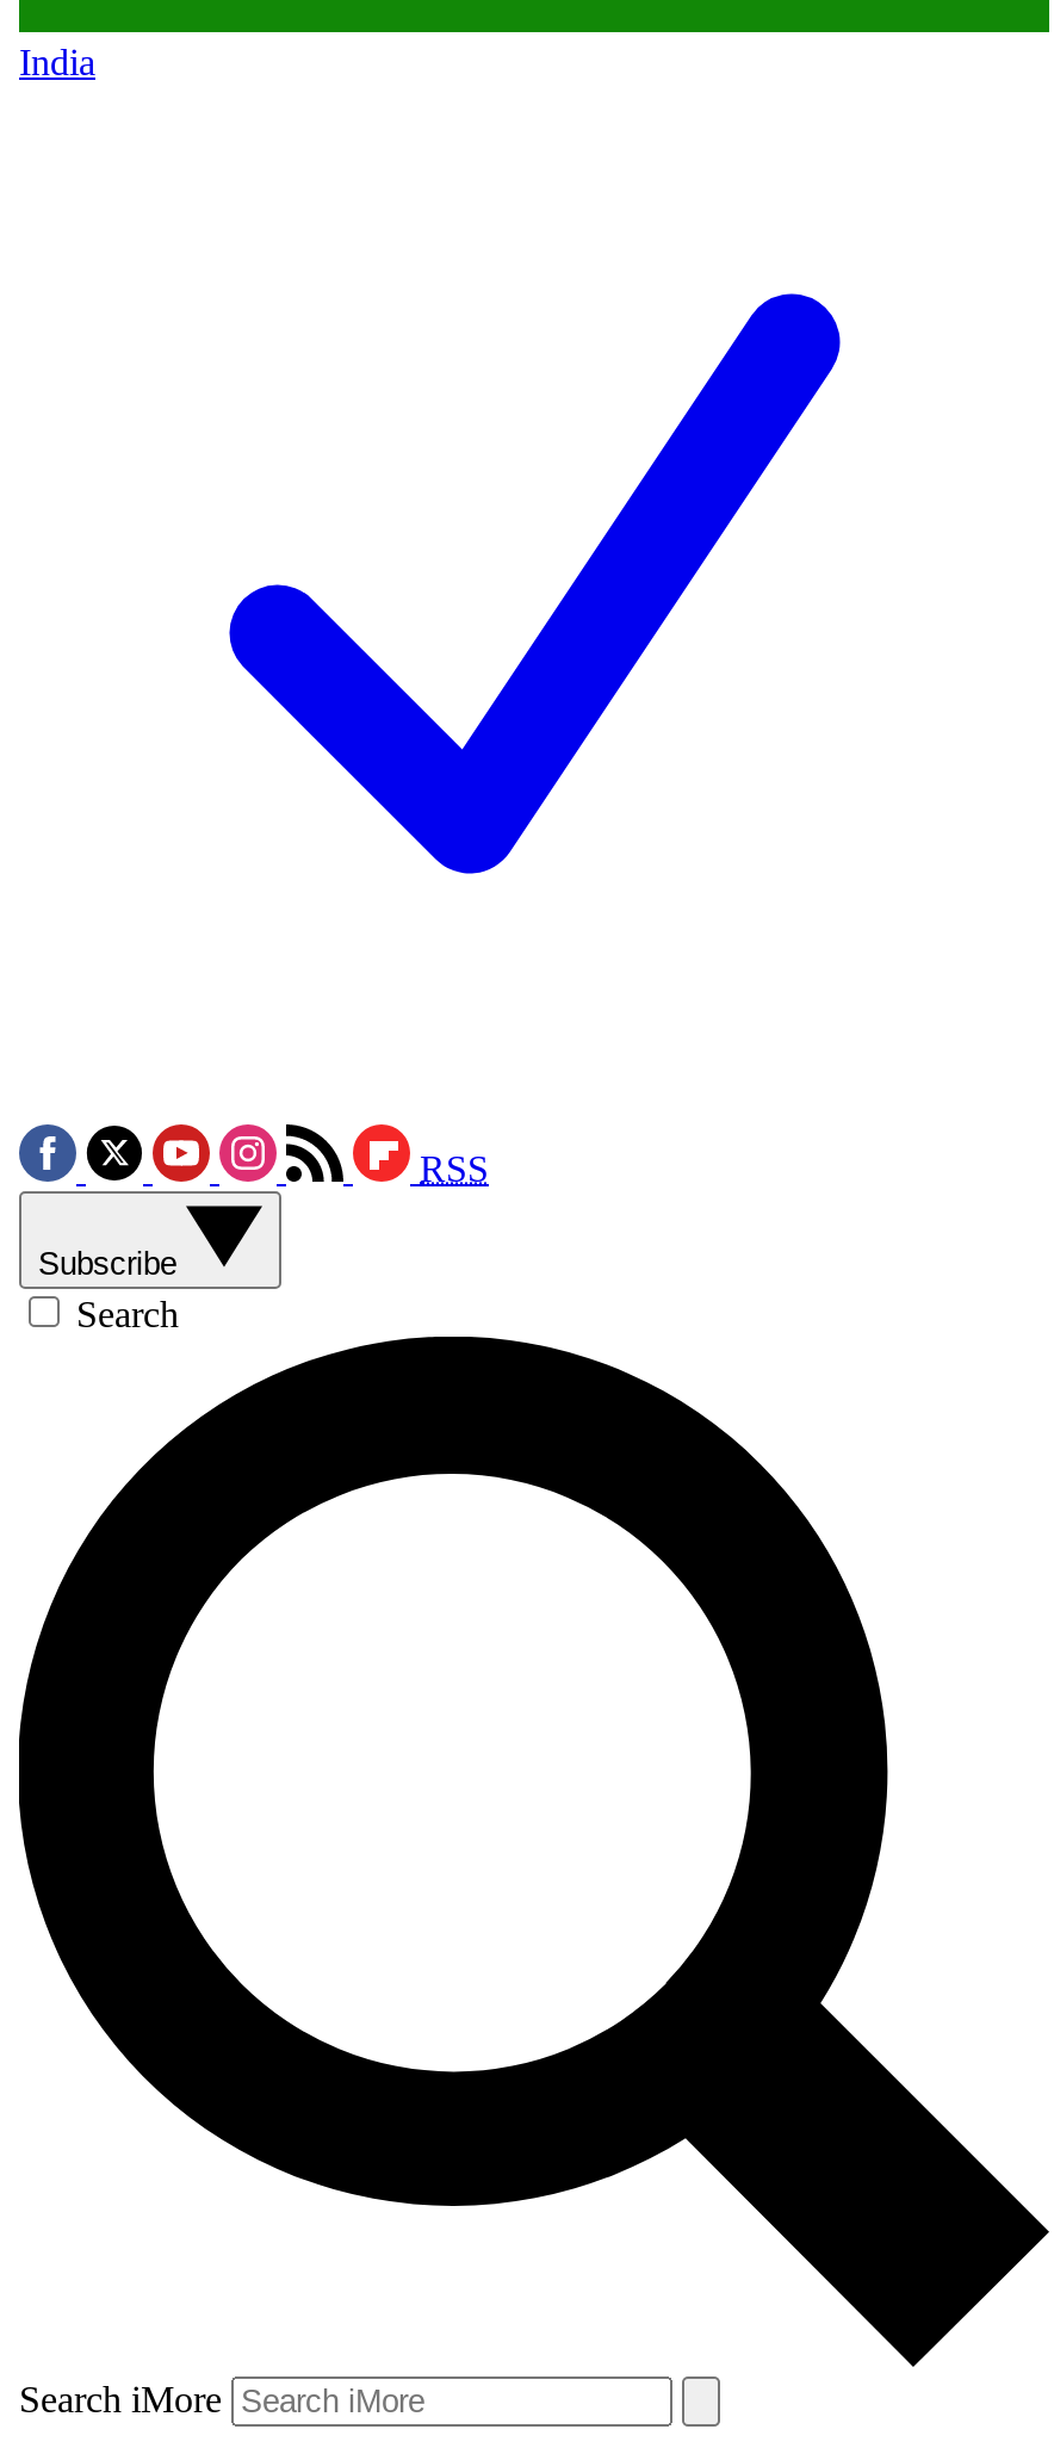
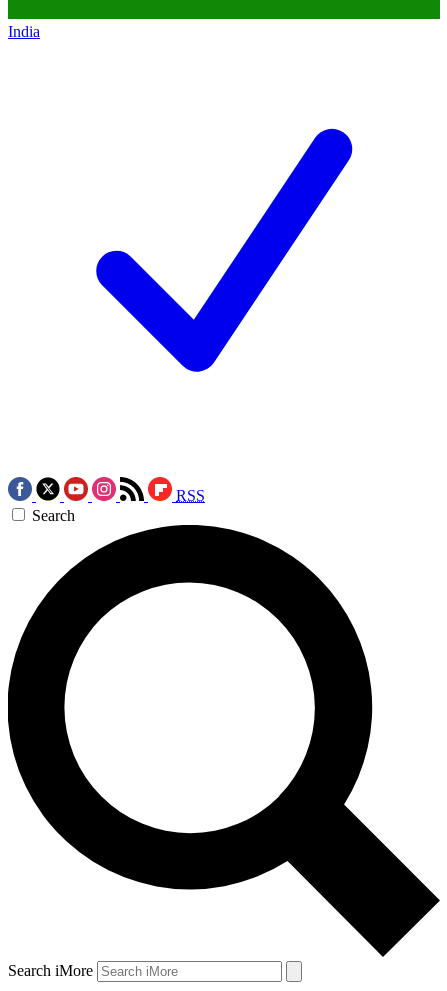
[38,1247,186,1283] Subscribe -> none

